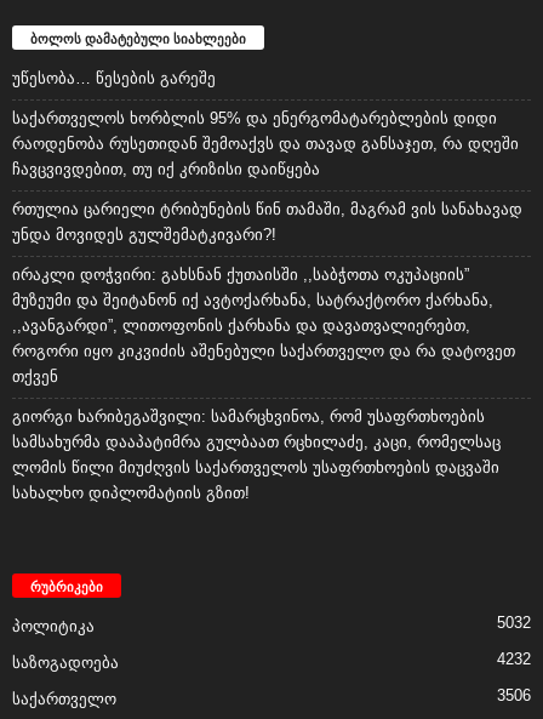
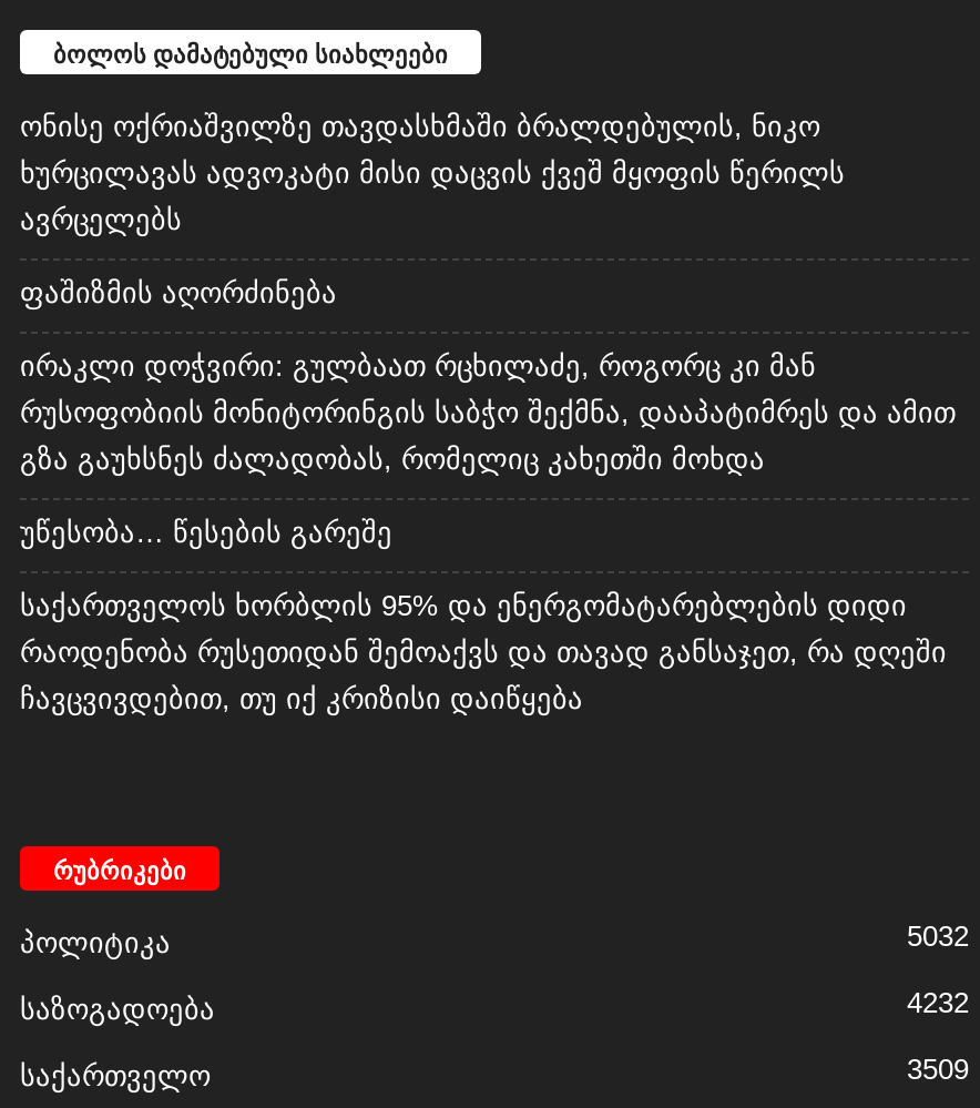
none -> [20,110,956,476] ონისე ოქრიაშვილზე თავდასხმაში ბრალდებულის, ნიკო | ხურცილავას ადვოკატი მისი დაცვის ქვეშ მყოფის წერილს | ავრცელებს | ფაშიზმის აღორძინება | ირაკლი დოჭვირი: გულბაათ რცხილაძე, როგორც კი მან | რუსოფობიის მონიტორინგის საბჭო შექმნა, დააპატიმრეს და ამით | გზა გაუხსნეს ძალადობას, რომელიც კახეთში მოხდა
moved [12,69,519,178] -> [20,516,947,715]: უწესობა… წესების გარეშე | საქართველოს ხორბლის 95% და ენერგომატარებლების დიდი | რაოდენობა რუსეთიდან შემოაქვს და თავად განსაჯეთ, რა დღეში | ჩავცვივდებით, თუ იქ კრიზისი დაიწყება
[12,200,522,502] რთულია ცარიელი ტრიბუნების წინ თამაში, მაგრამ ვის სანახავად | უნდა მოვიდეს გულშემატკივარი?! | ირაკლი დოჭვირი: გახსნან ქუთაისში ,,საბჭოთა ოკუპაციის” | მუზეუმი და შეიტანონ იქ ავტოქარხანა, სატრაქტორო ქარხანა, | ,,ავანგარდი”, ლითოფონის ქარხანა და დავათვალიერებთ, | როგორი იყო კიკვიძის აშენებული საქართველო და რა დატოვეთ | თქვენ | გიორგი ხარიბეგაშვილი: სამარცხვინოა, რომ უსაფრთხოების | სამსახურმა დააპატიმრა გულბაათ რცხილაძე, კაცი, რომელსაც | ლომის წილი მიუძღვის საქართველოს უსაფრთხოების დაცვაში | სახალხო დიპლომატიის გზით! -> none
[497,686,531,704] 3506 -> [907,1052,969,1085] 3509

